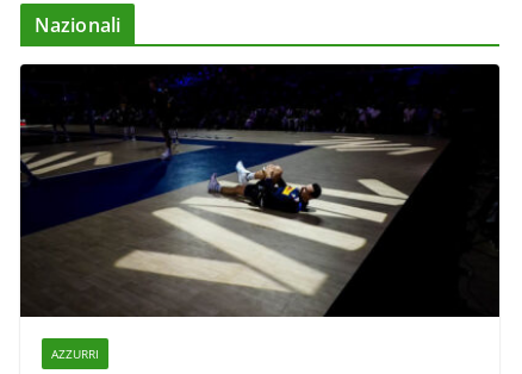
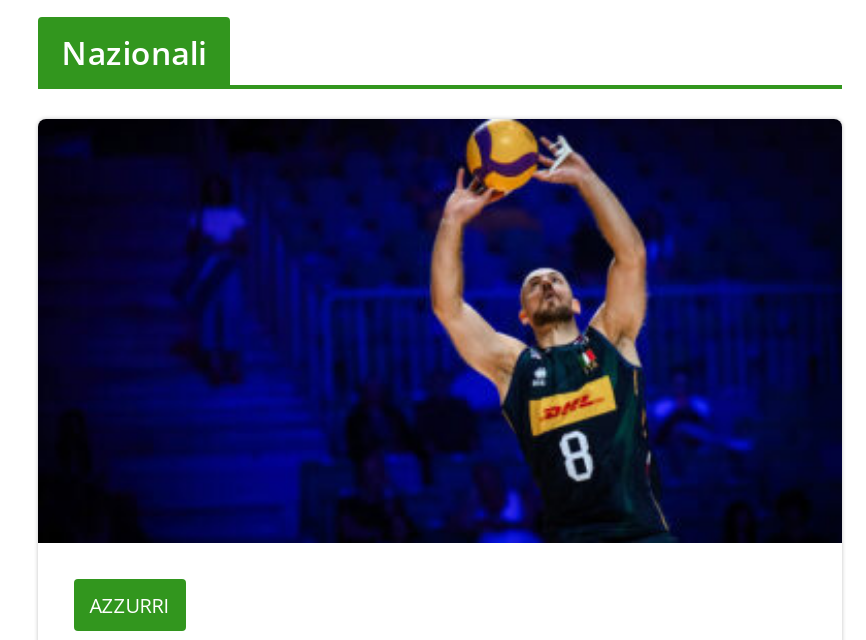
[19,63,499,318] [image] -> [36,117,842,545] [image]

